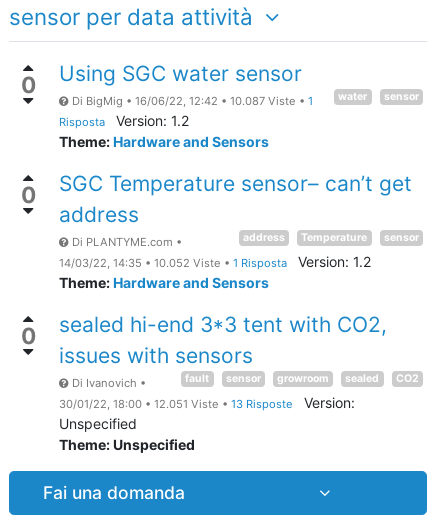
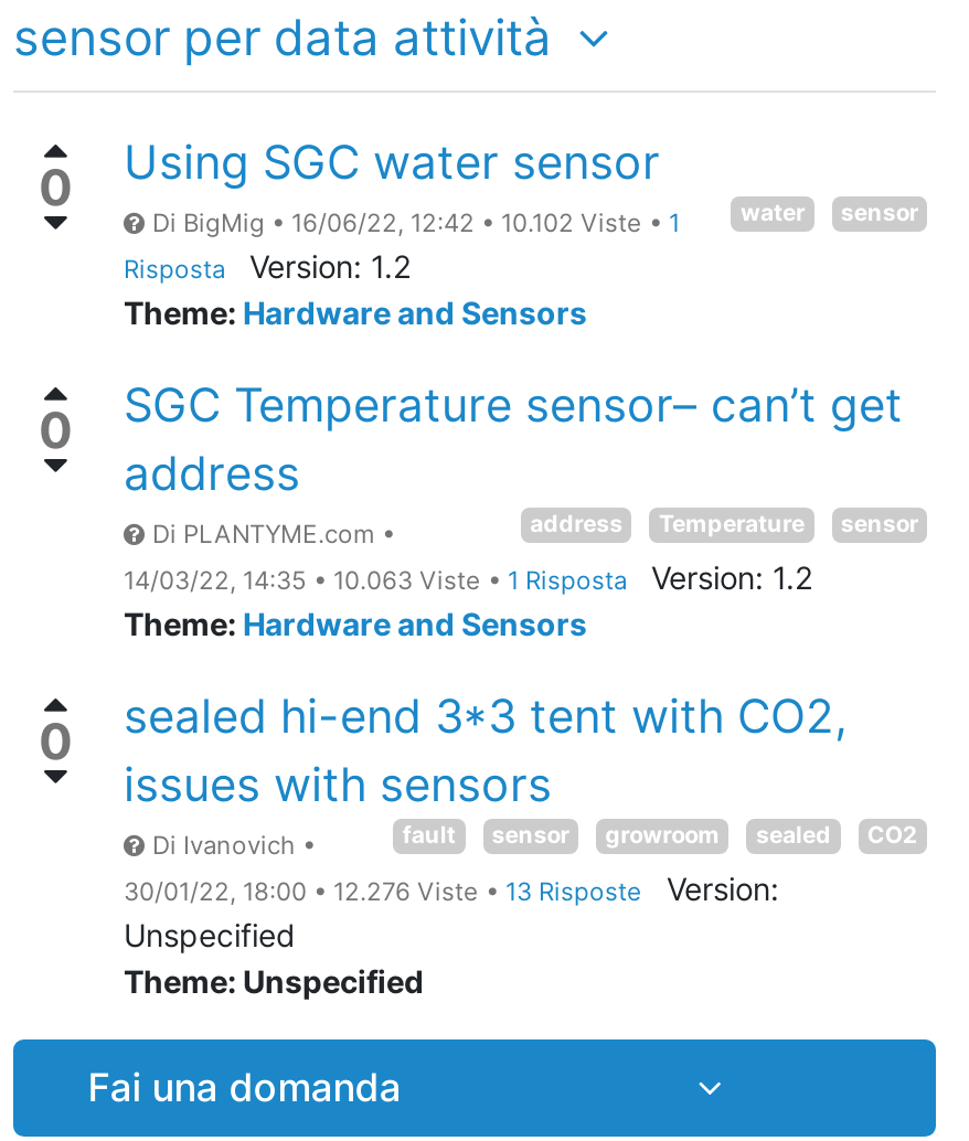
[72,94,313,108] Di BigMig • 16/06/22, 12:42 • 10.087 Viste • 1 -> [152,208,680,239] Di BigMig • 16/06/22, 12:42 • 10.102 Viste • 1
[59,253,371,270] 14/03/22, 14:35 • 10.052 Viste • 1 Risposta Version: 1.2 -> [124,559,812,597] 14/03/22, 14:35 • 10.063 Viste • 1 Risposta Version: 1.2
[59,394,355,411] 30/01/22, 18:00 • 12.051 Viste • 13 Risposte Version: -> [124,870,779,908] 30/01/22, 18:00 • 12.276 Viste • 13 Risposte Version:

